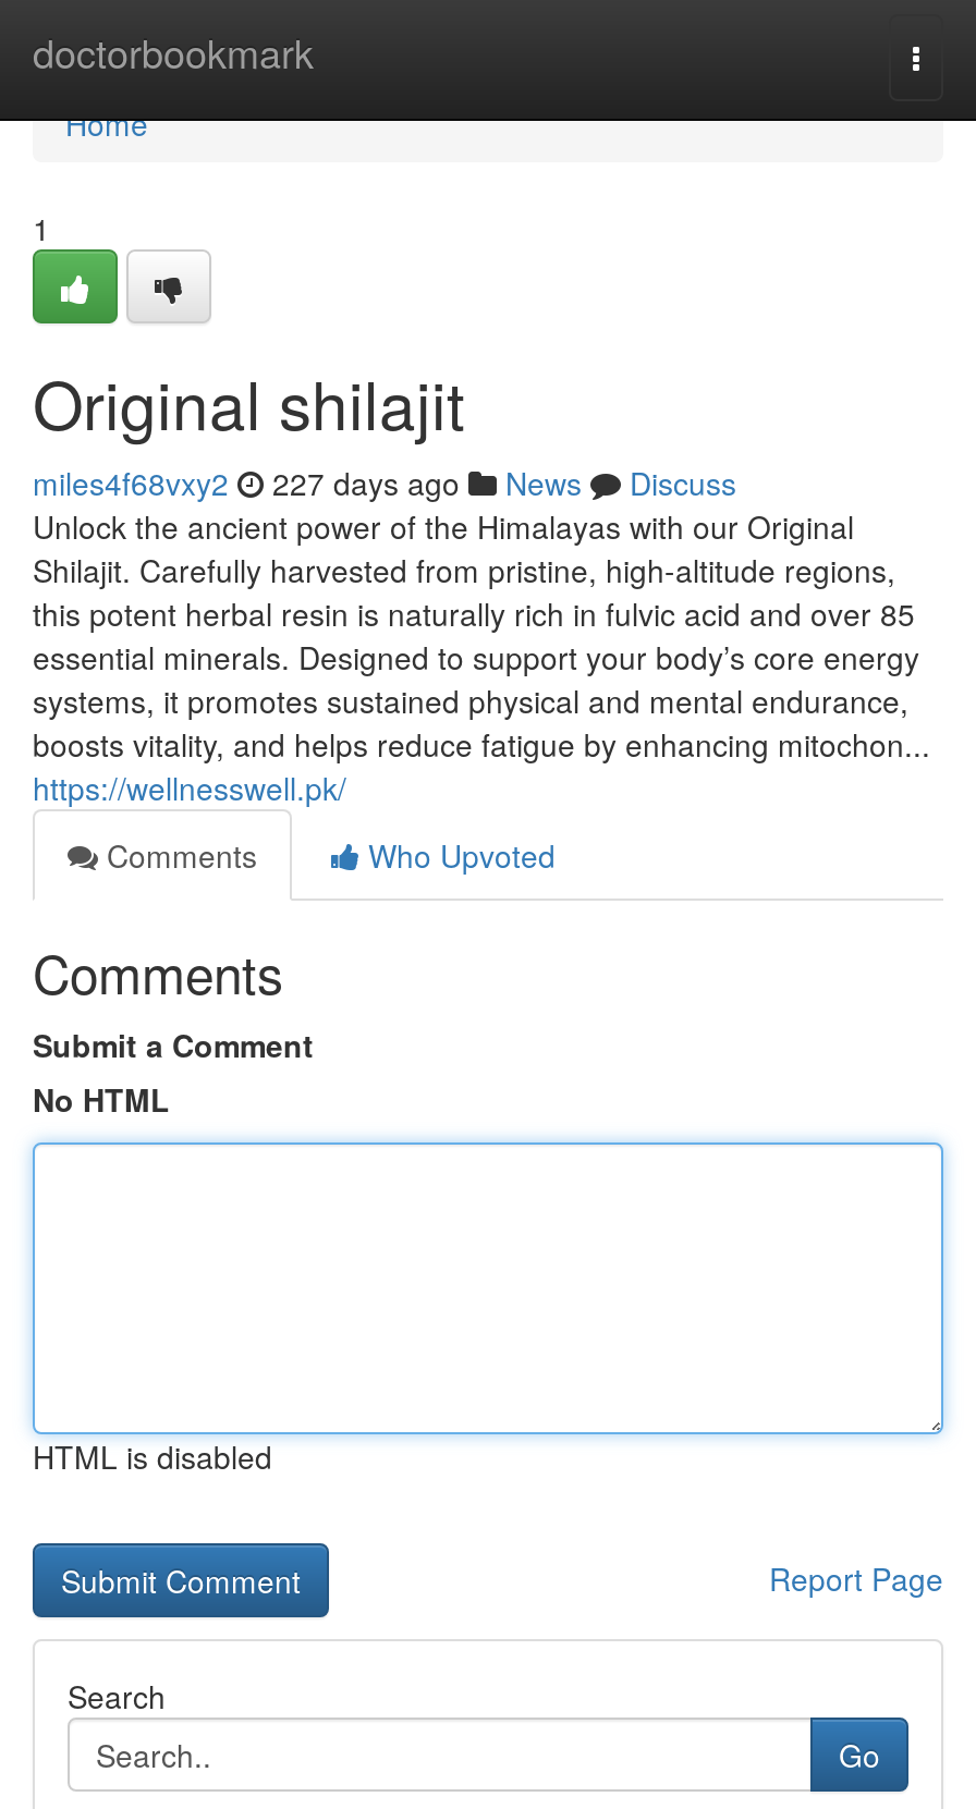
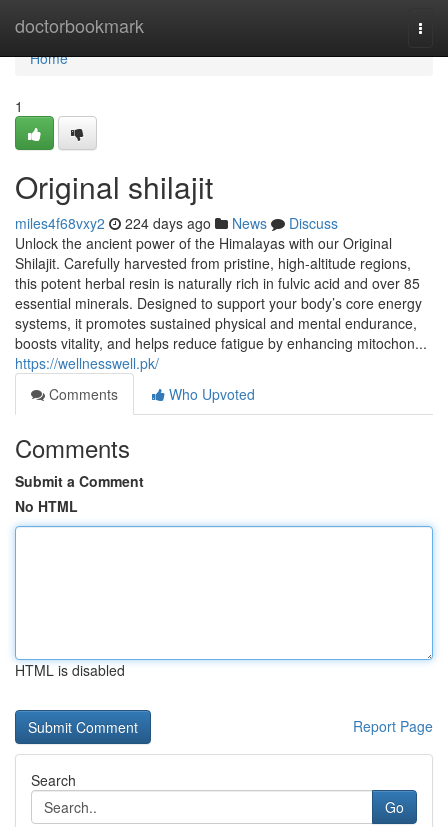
[33,461,736,504] miles4f68vxy2 227 days ago News Discuss -> [15,213,338,233] miles4f68vxy2 224 days ago News Discuss

